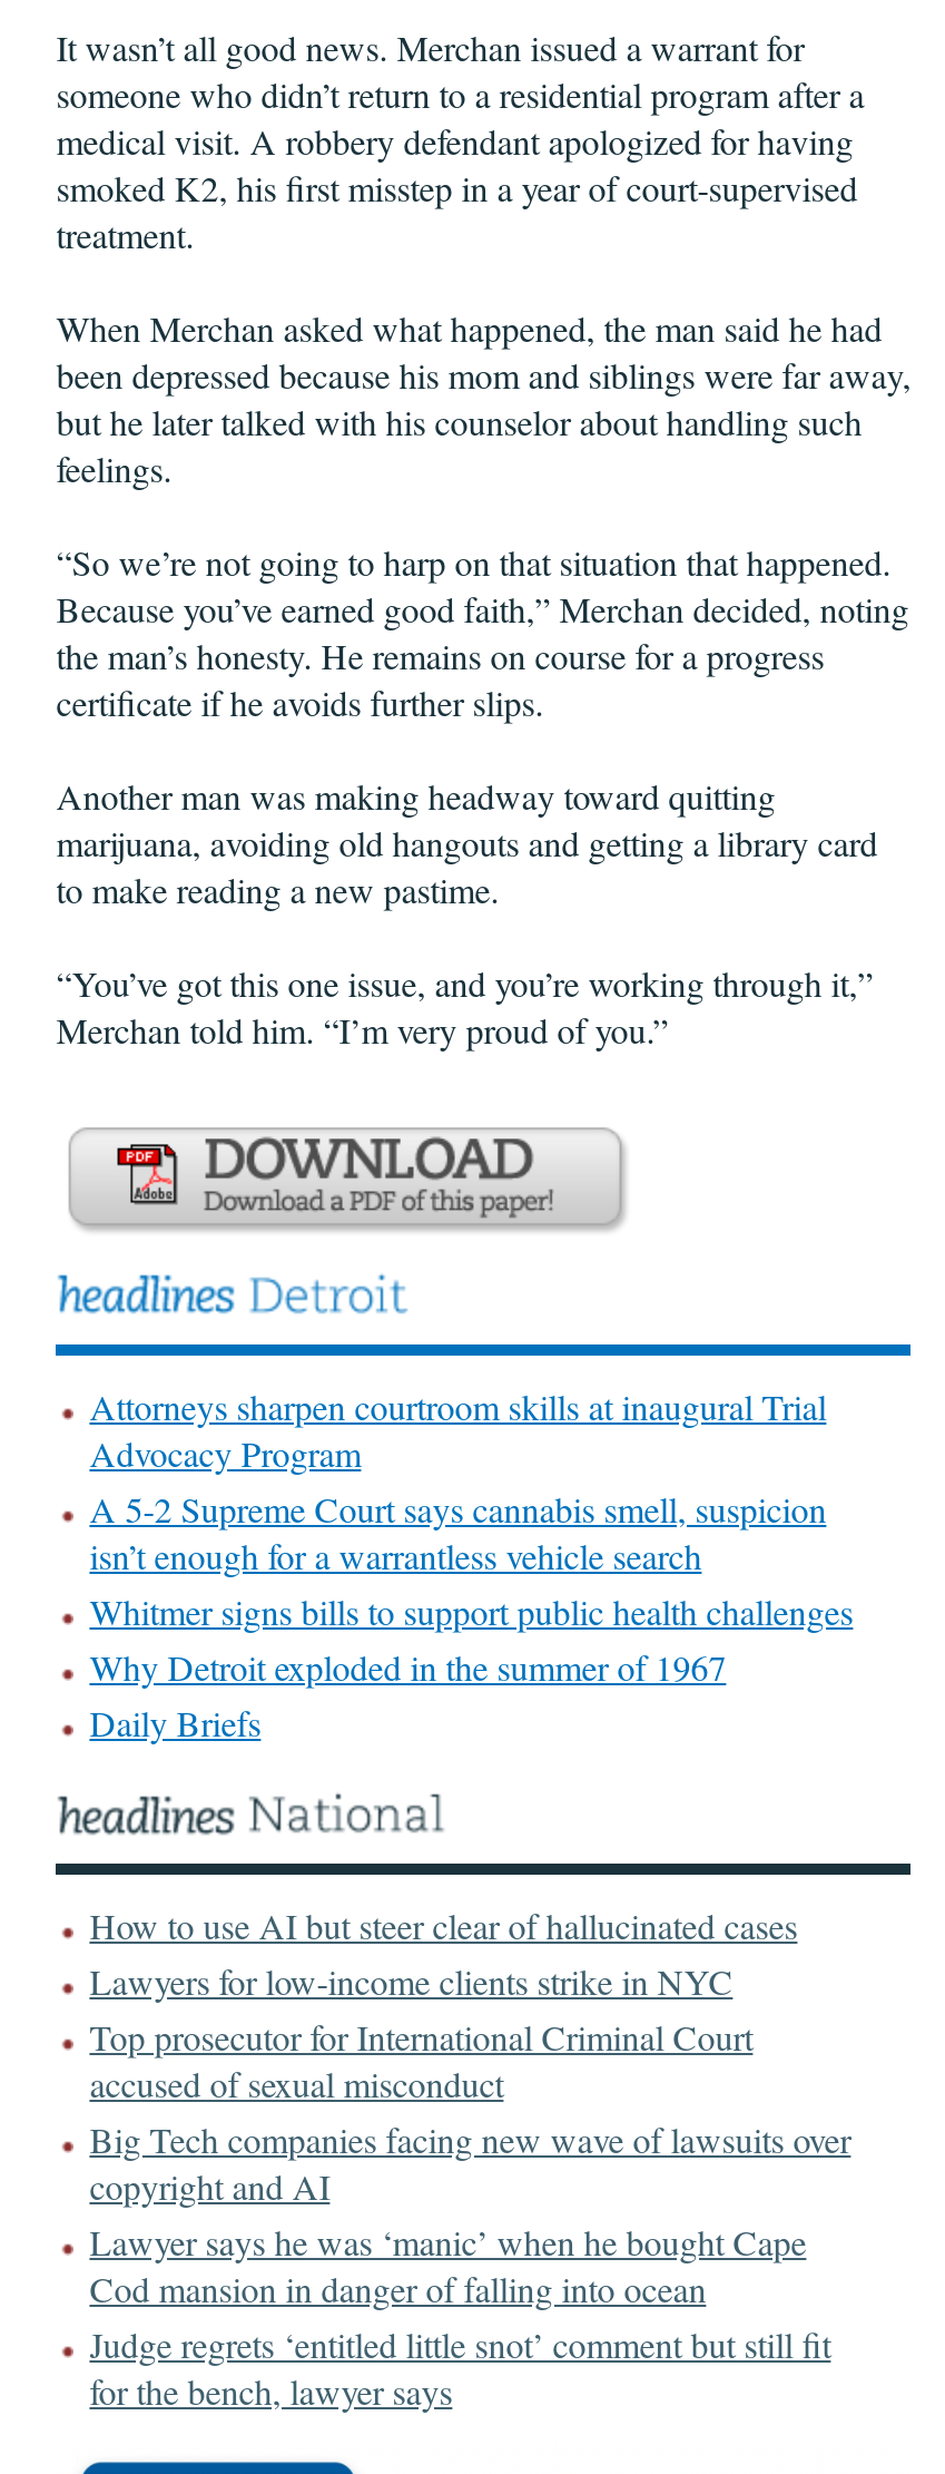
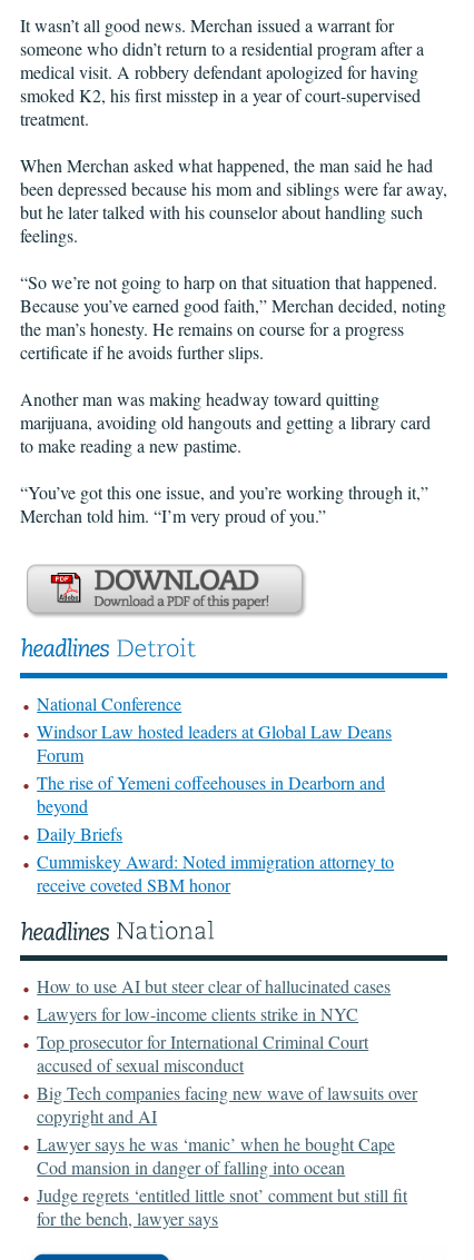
[89,1381,853,1689] Attorneys sharpen courtroom skills at inaugural Trial | Advocacy Program | A 5-2 Supreme Court says cannabis smell, suspicion | isn’t enough for a warrantless vehicle search | Whitmer signs bills to support public health challenges | Why Detroit exploded in the summer of 1967 -> [37,691,392,817] National Conference | Windsor Law hosted leaders at Global Law Deans | Forum | The rise of Yemeni coffeehouses in Dearborn and | beyond
moved [89,1698,261,1745] -> [37,821,123,845]: Daily Briefs
none -> [37,849,394,896] Cummiskey Award: Noted immigration attorney to | receive coveted SBM honor

